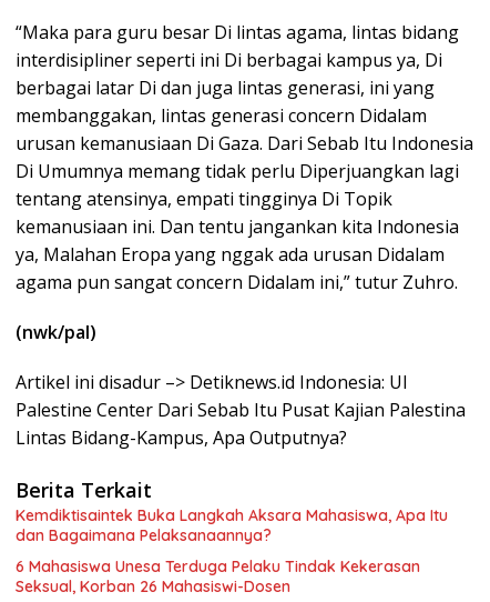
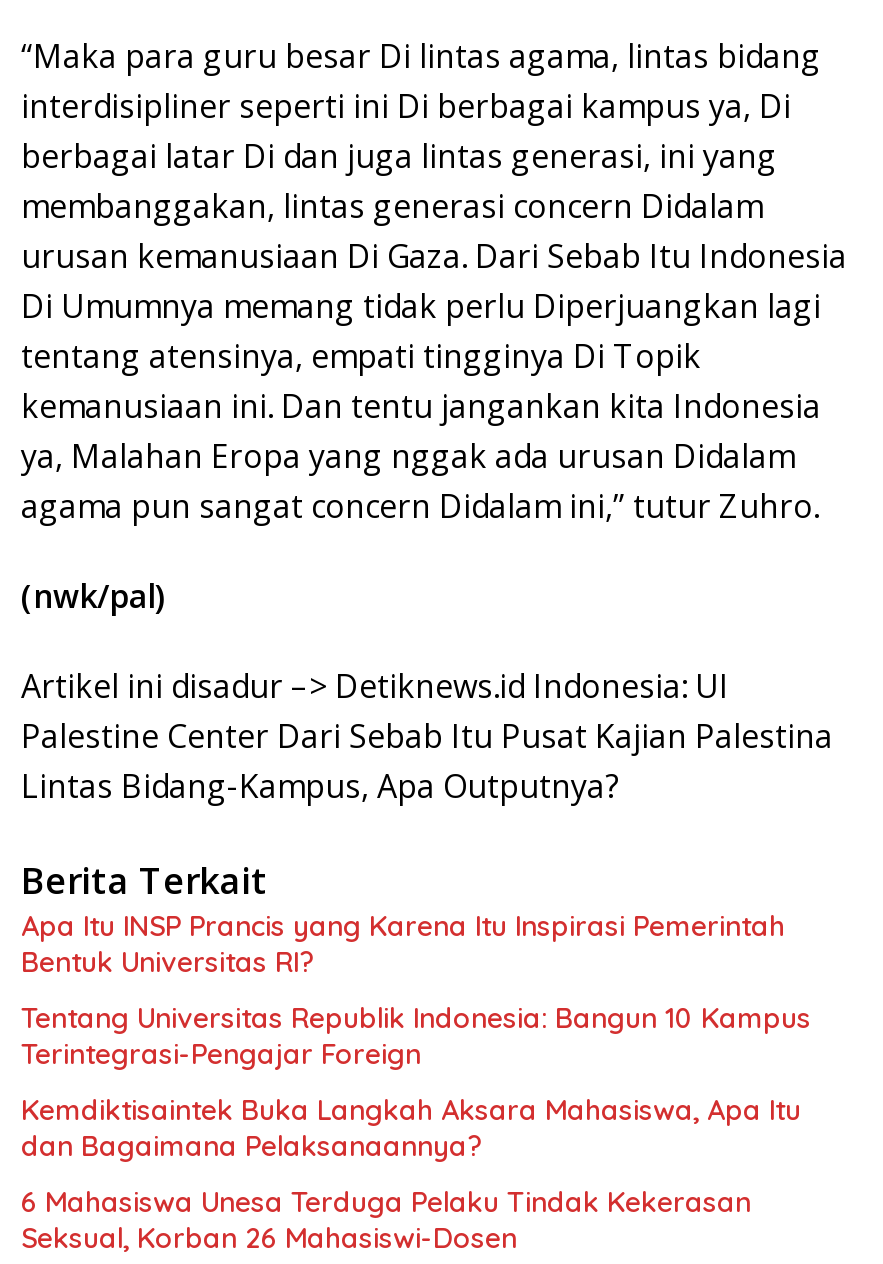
none -> [21,907,811,1071] Apa Itu INSP Prancis yang Karena Itu Inspirasi Pemerintah | Bentuk Universitas RI? | Tentang Universitas Republik Indonesia: Bangun 10 Kampus | Terintegrasi-Pengajar Foreign

